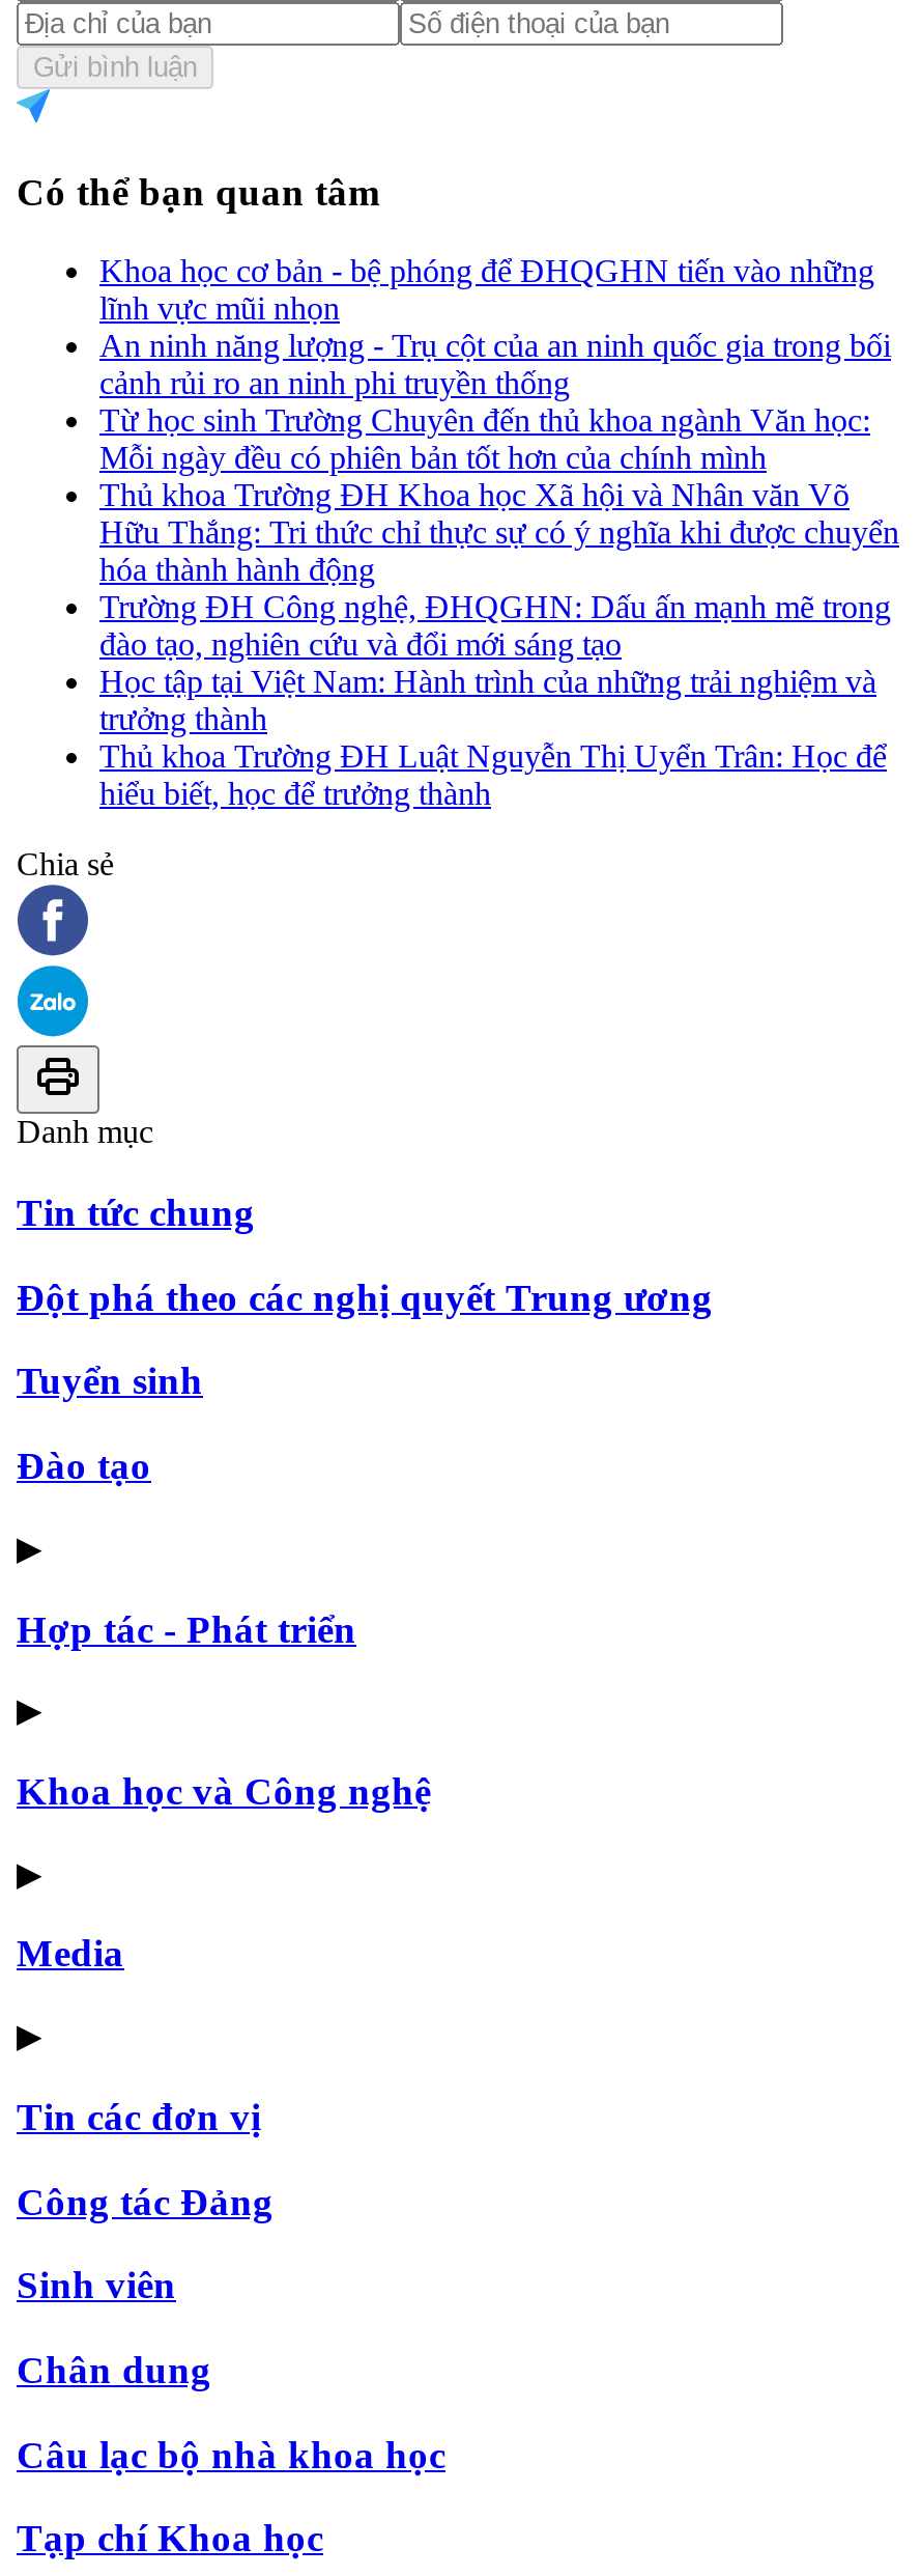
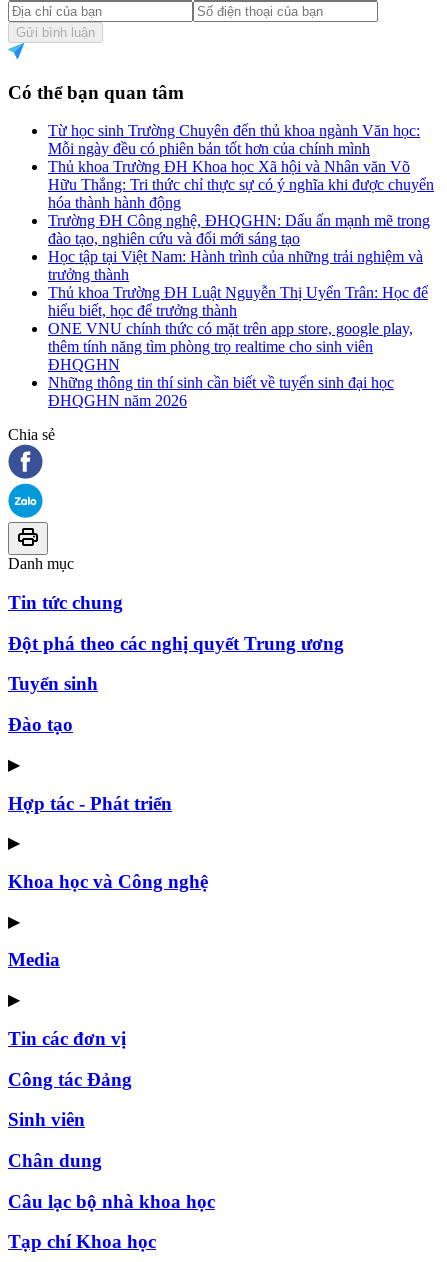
[99,253,891,401] Khoa học cơ bản - bệ phóng để ĐHQGHN tiến vào những | lĩnh vực mũi nhọn | An ninh năng lượng - Trụ cột của an ninh quốc gia trong bối | cảnh rủi ro an ninh phi truyền thống -> none
moved [99,403,899,811] -> [48,122,434,319]: Từ học sinh Trường Chuyên đến thủ khoa ngành Văn học: | Mỗi ngày đều có phiên bản tốt hơn của chính mình | Thủ khoa Trường ĐH Khoa học Xã hội và Nhân văn Võ | ... | Thủ khoa Trường ĐH Luật Nguyễn Thị Uyển Trân: Học để | hiểu biết, học để trưởng thành
none -> [48,320,413,409] ONE VNU chính thức có mặt trên app store, google play, | thêm tính năng tìm phòng trọ realtime cho sinh viên | ĐHQGHN | Những thông tin thí sinh cần biết về tuyển sinh đại học | ĐHQGHN năm 2026

